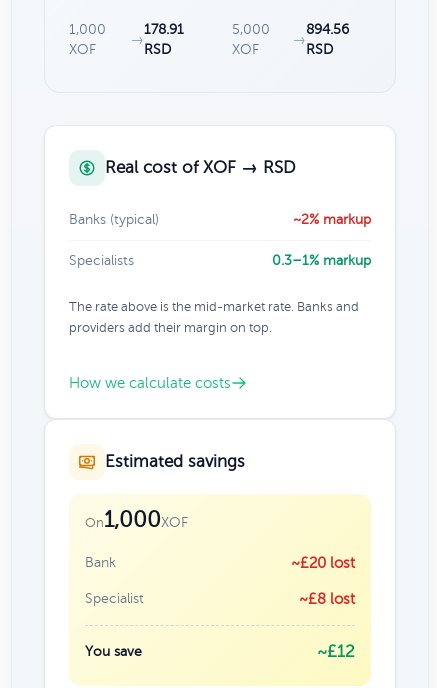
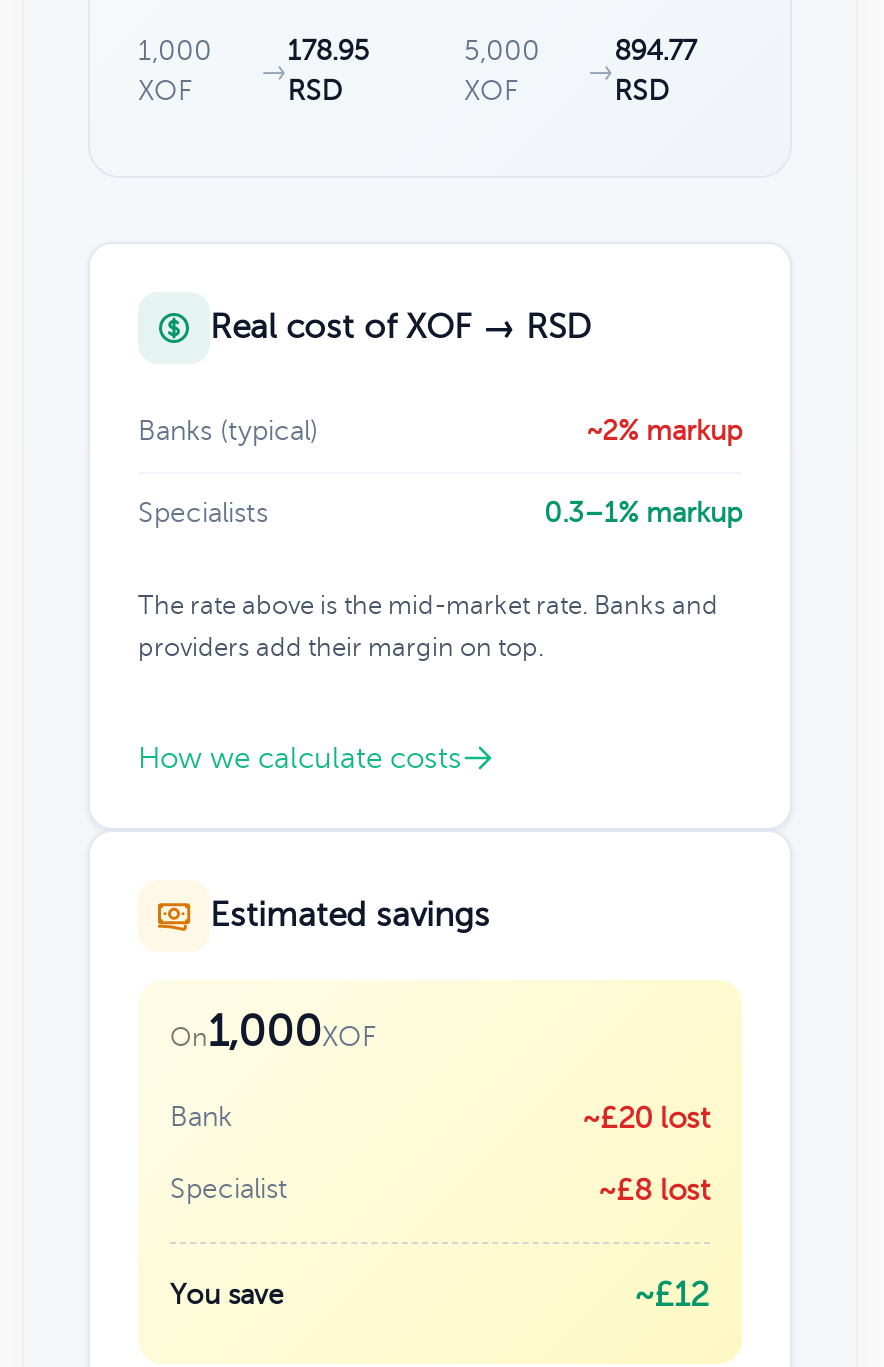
[144,22,184,37] 178.91 -> [287,35,369,65] 178.95
[306,22,349,37] 894.56 -> [614,35,696,65] 894.77

